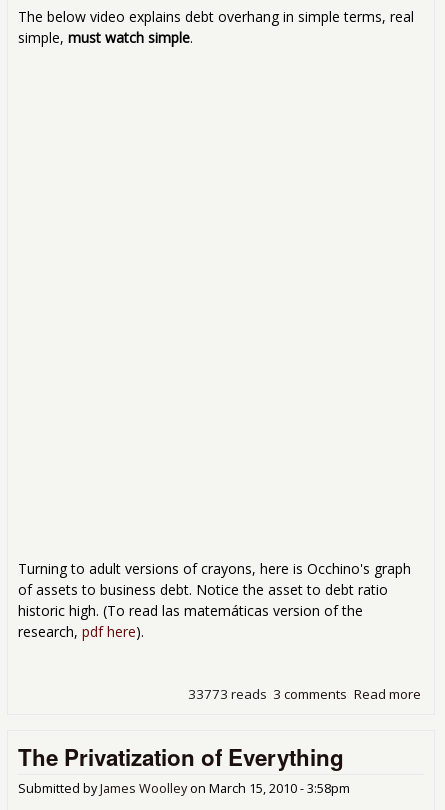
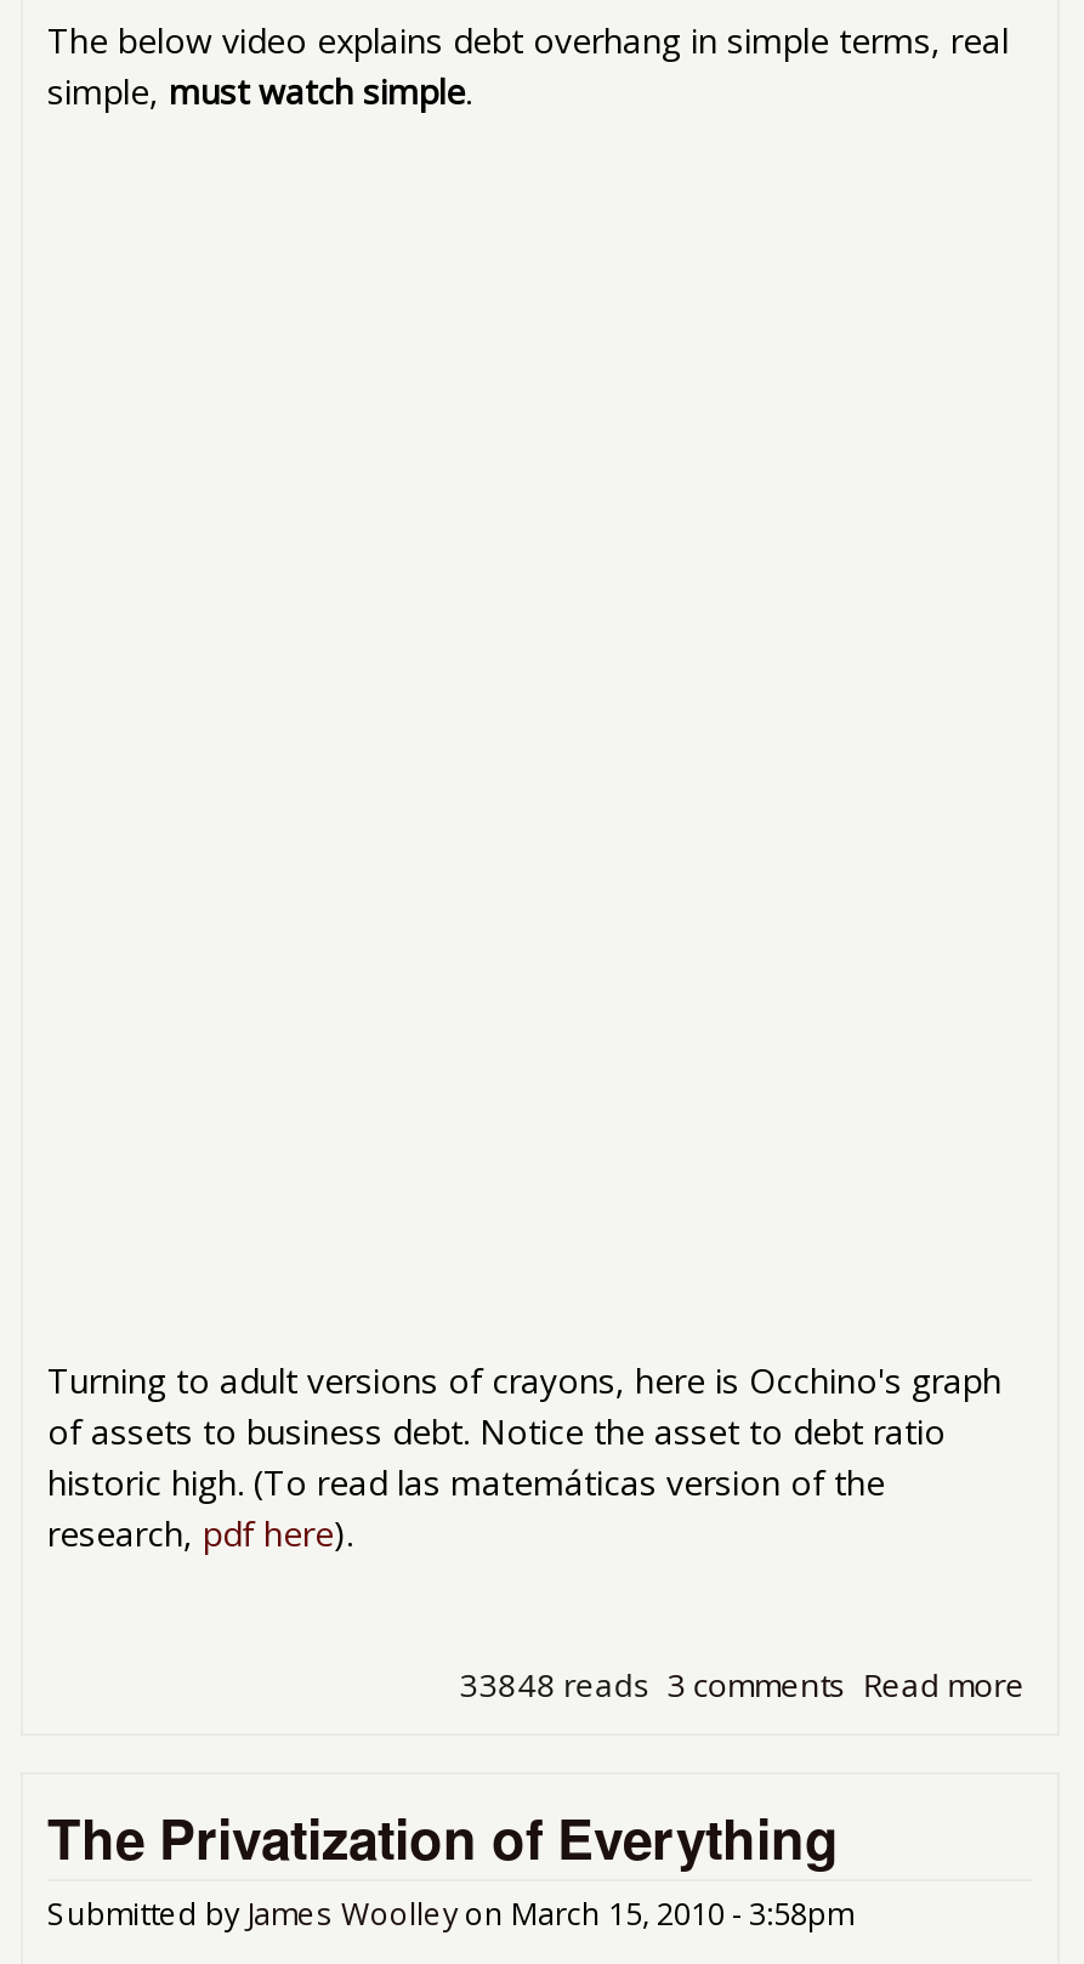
[188,685,267,703] 33773 reads -> [459,1663,651,1707] 33848 reads

